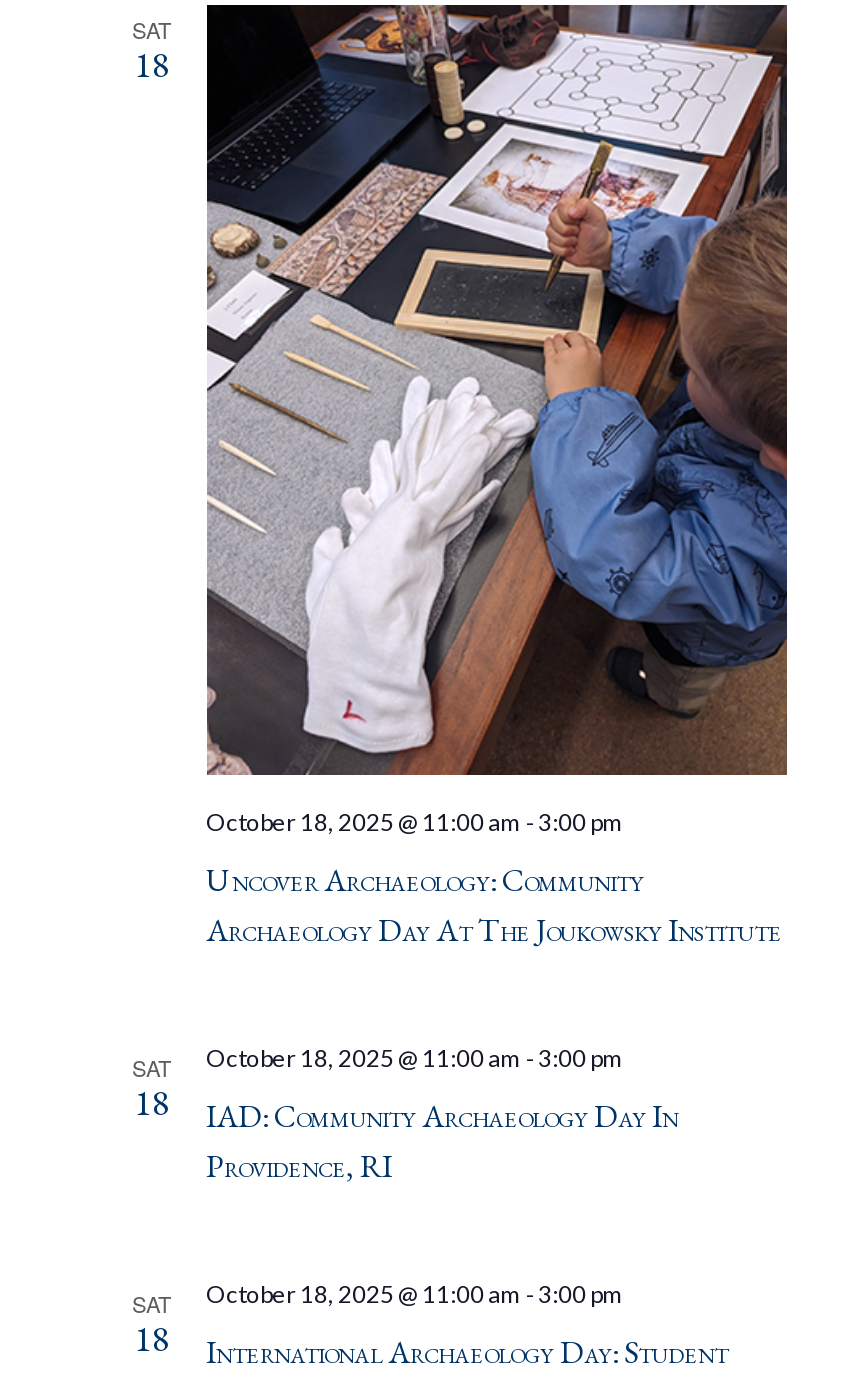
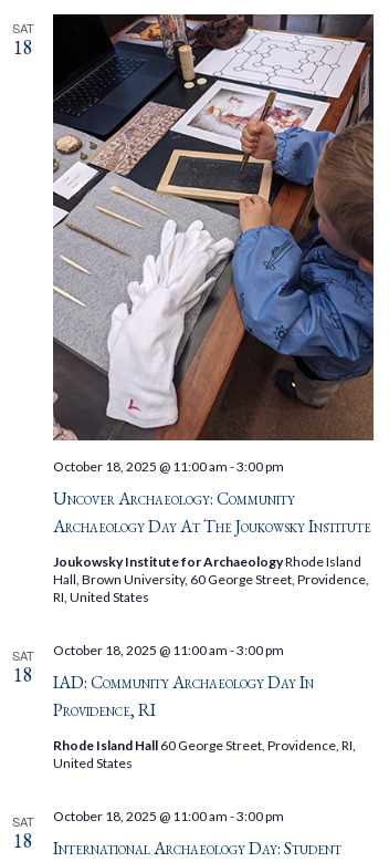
none -> [52,553,369,605] Joukowsky Institute for Archaeology Rhode Island | Hall, Brown University, 60 George Street, Providence, | RI, United States
none -> [52,737,355,771] Rhode Island Hall 60 George Street, Providence, RI, | United States

